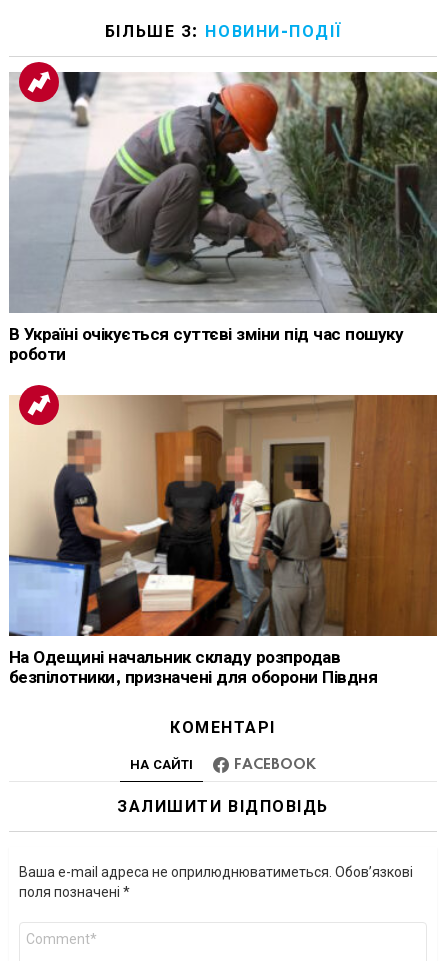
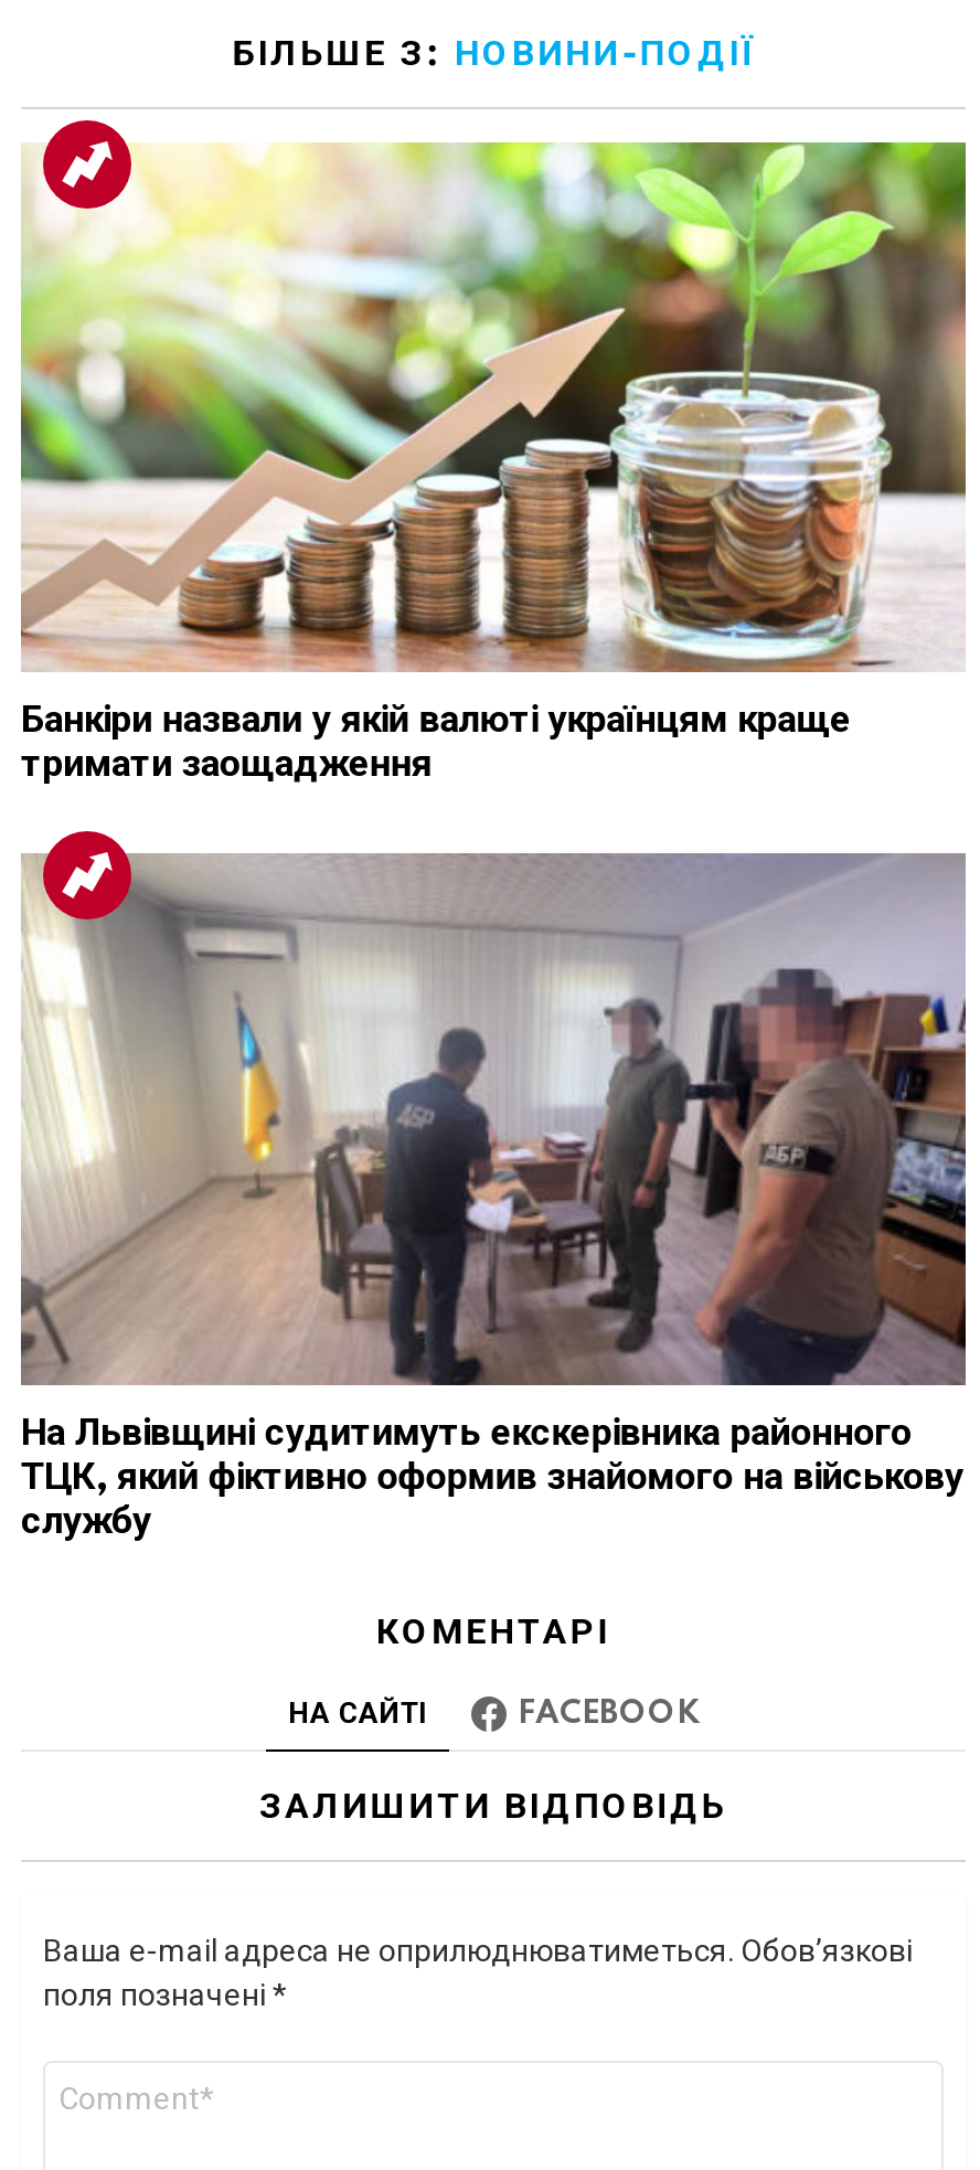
[9,71,438,364] [image] | В Україні очікується суттєві зміни під час пошуку | роботи -> [21,140,968,786] [image] | Банкіри назвали у якій валюті українцям краще | тримати заощадження
[9,394,438,687] [image] | На Одещині начальник складу розпродав | безпілотники, призначені для оборони Півдня -> [19,851,968,1543] [image] | На Львівщині судитимуть екскерівника районного | ТЦК, який фіктивно оформив знайомого на військову | службу

